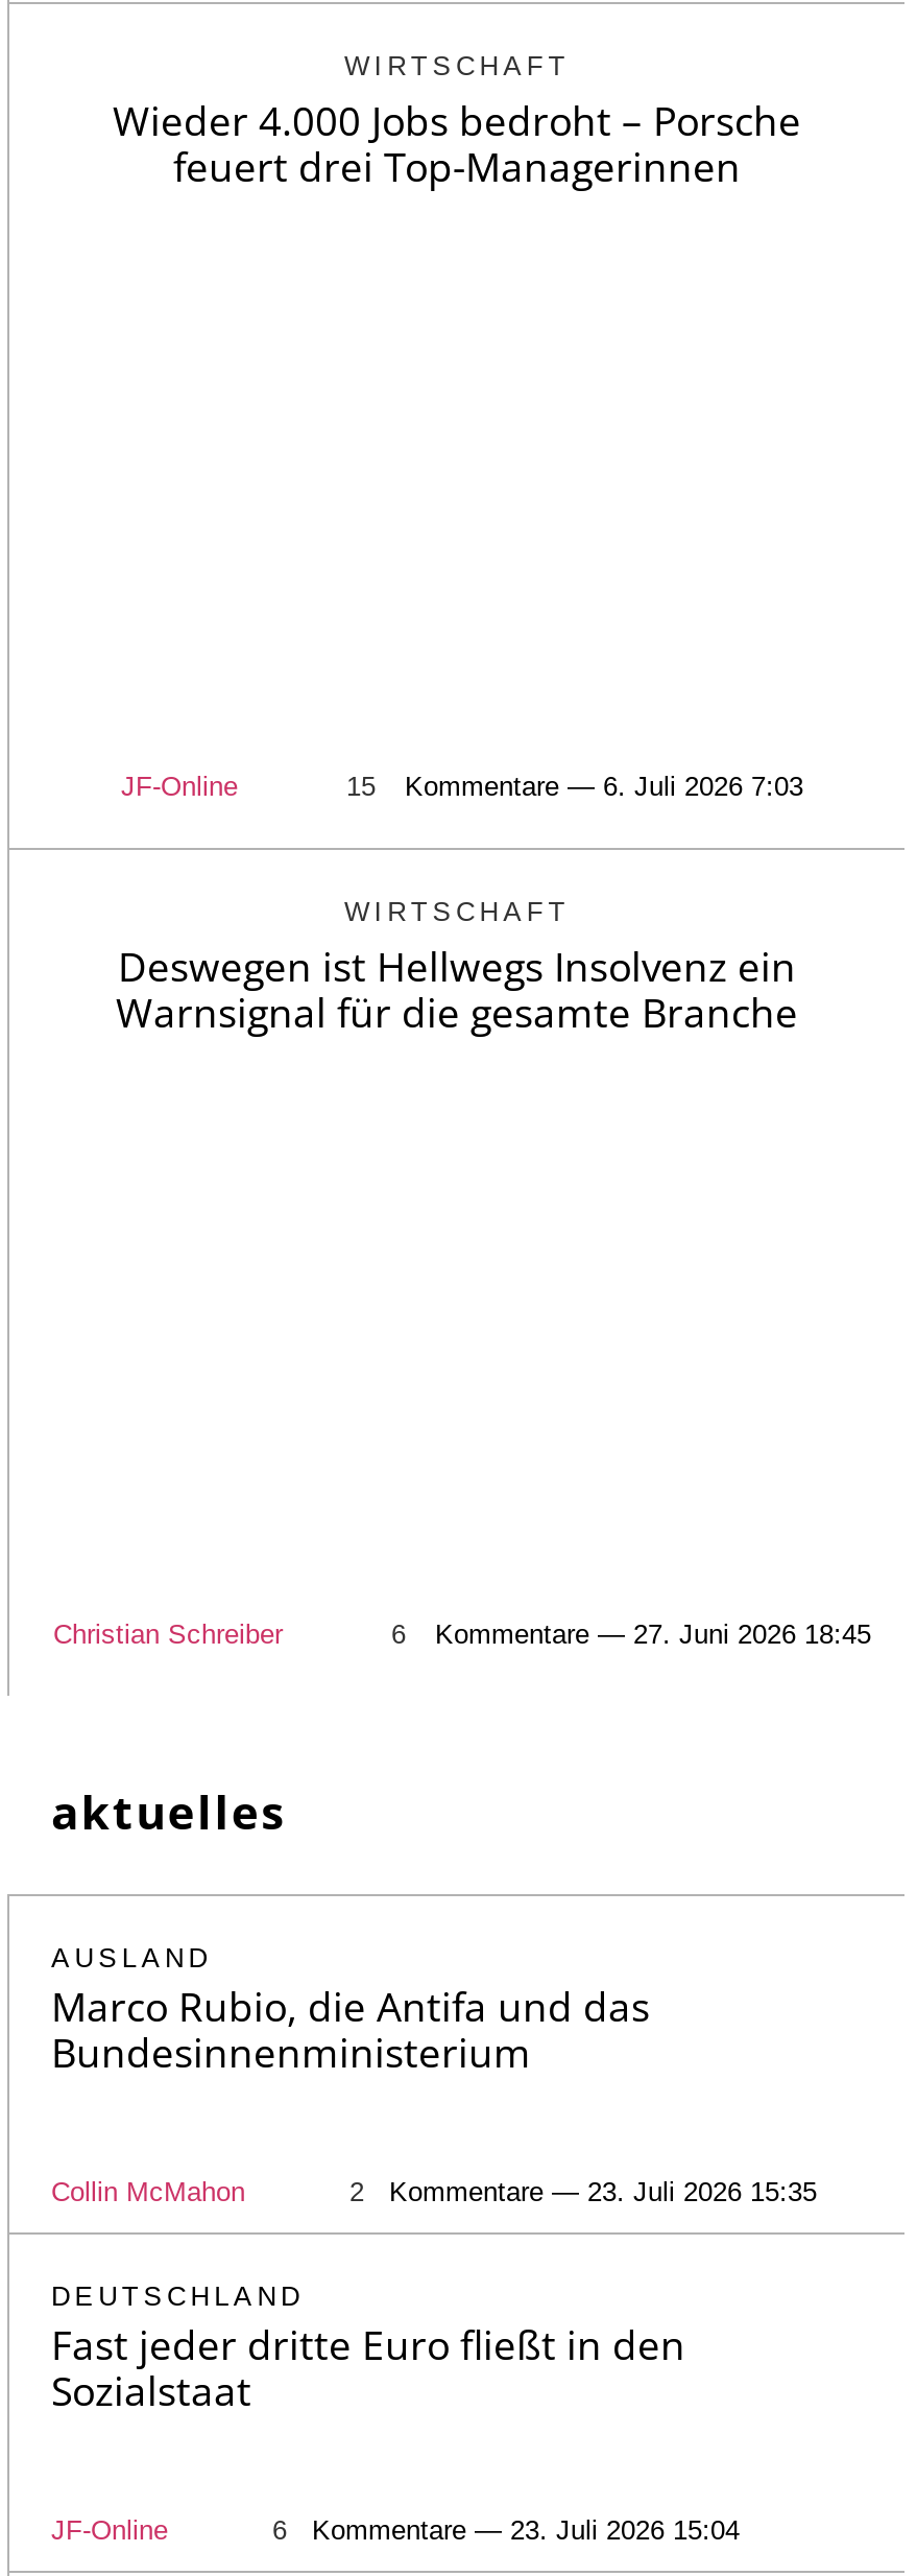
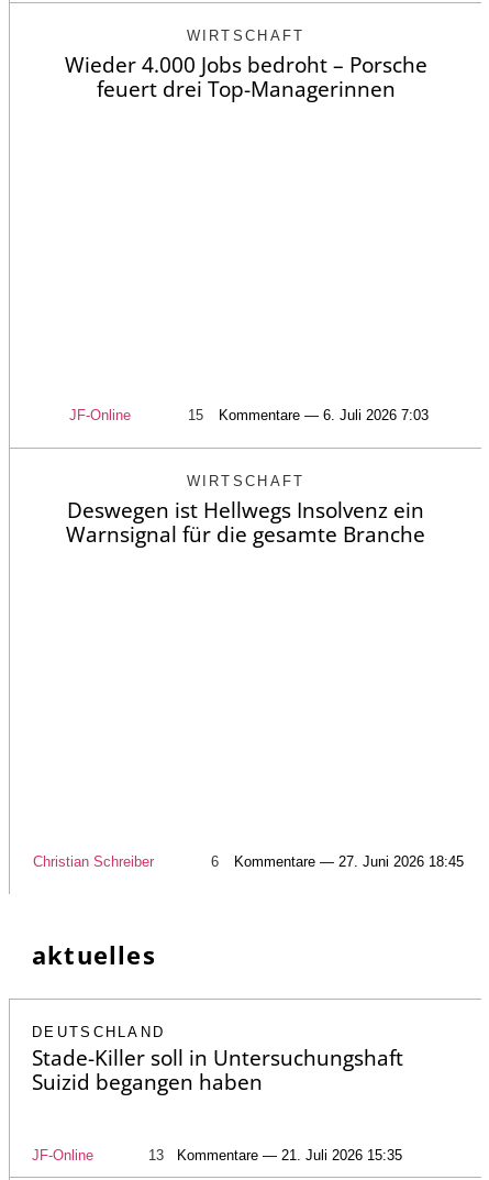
[51,1942,817,2208] AUSLAND | Marco Rubio, die Antifa und das | Bundesinnenministerium | Collin McMahon | 2 | Kommentare — 23. Juli 2026 15:35 -> none
[51,2318,685,2419] Fast jeder dritte Euro fließt in den | Sozialstaat -> [32,1044,403,1097] Stade-Killer soll in Untersuchungshaft | Suizid begangen haben
[264,2515,287,2546] 6 -> [144,1147,164,1164] 13
[312,2515,740,2546] Kommentare — 23. Juli 2026 15:04 -> [177,1147,402,1164] Kommentare — 21. Juli 2026 15:35

